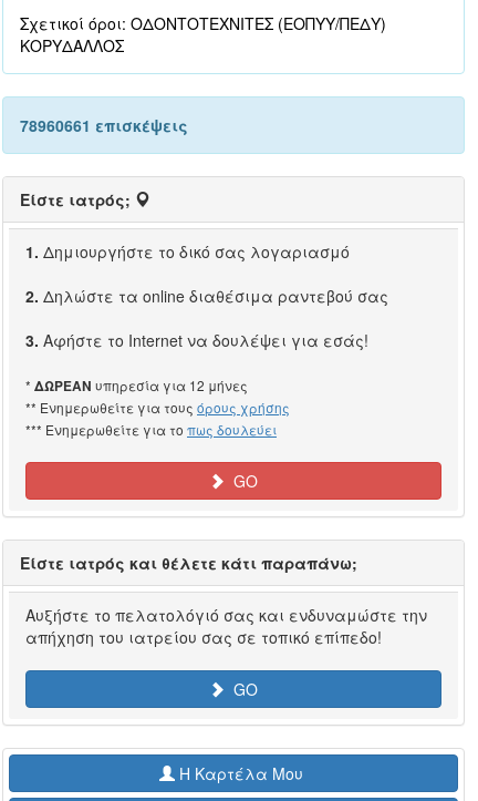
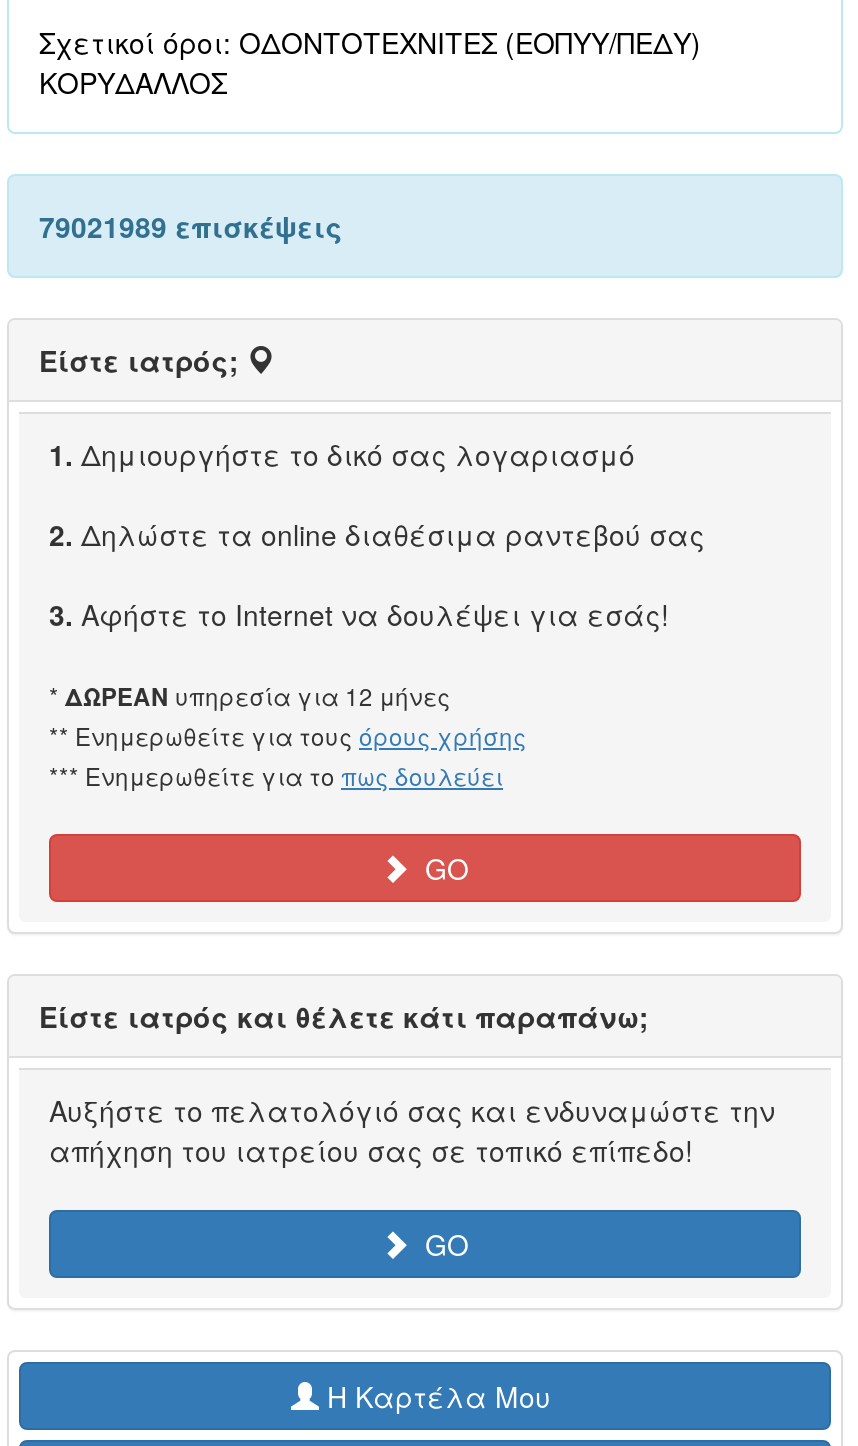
[20,114,188,136] 78960661 επισκέψεις -> [39,206,343,246] 79021989 επισκέψεις

